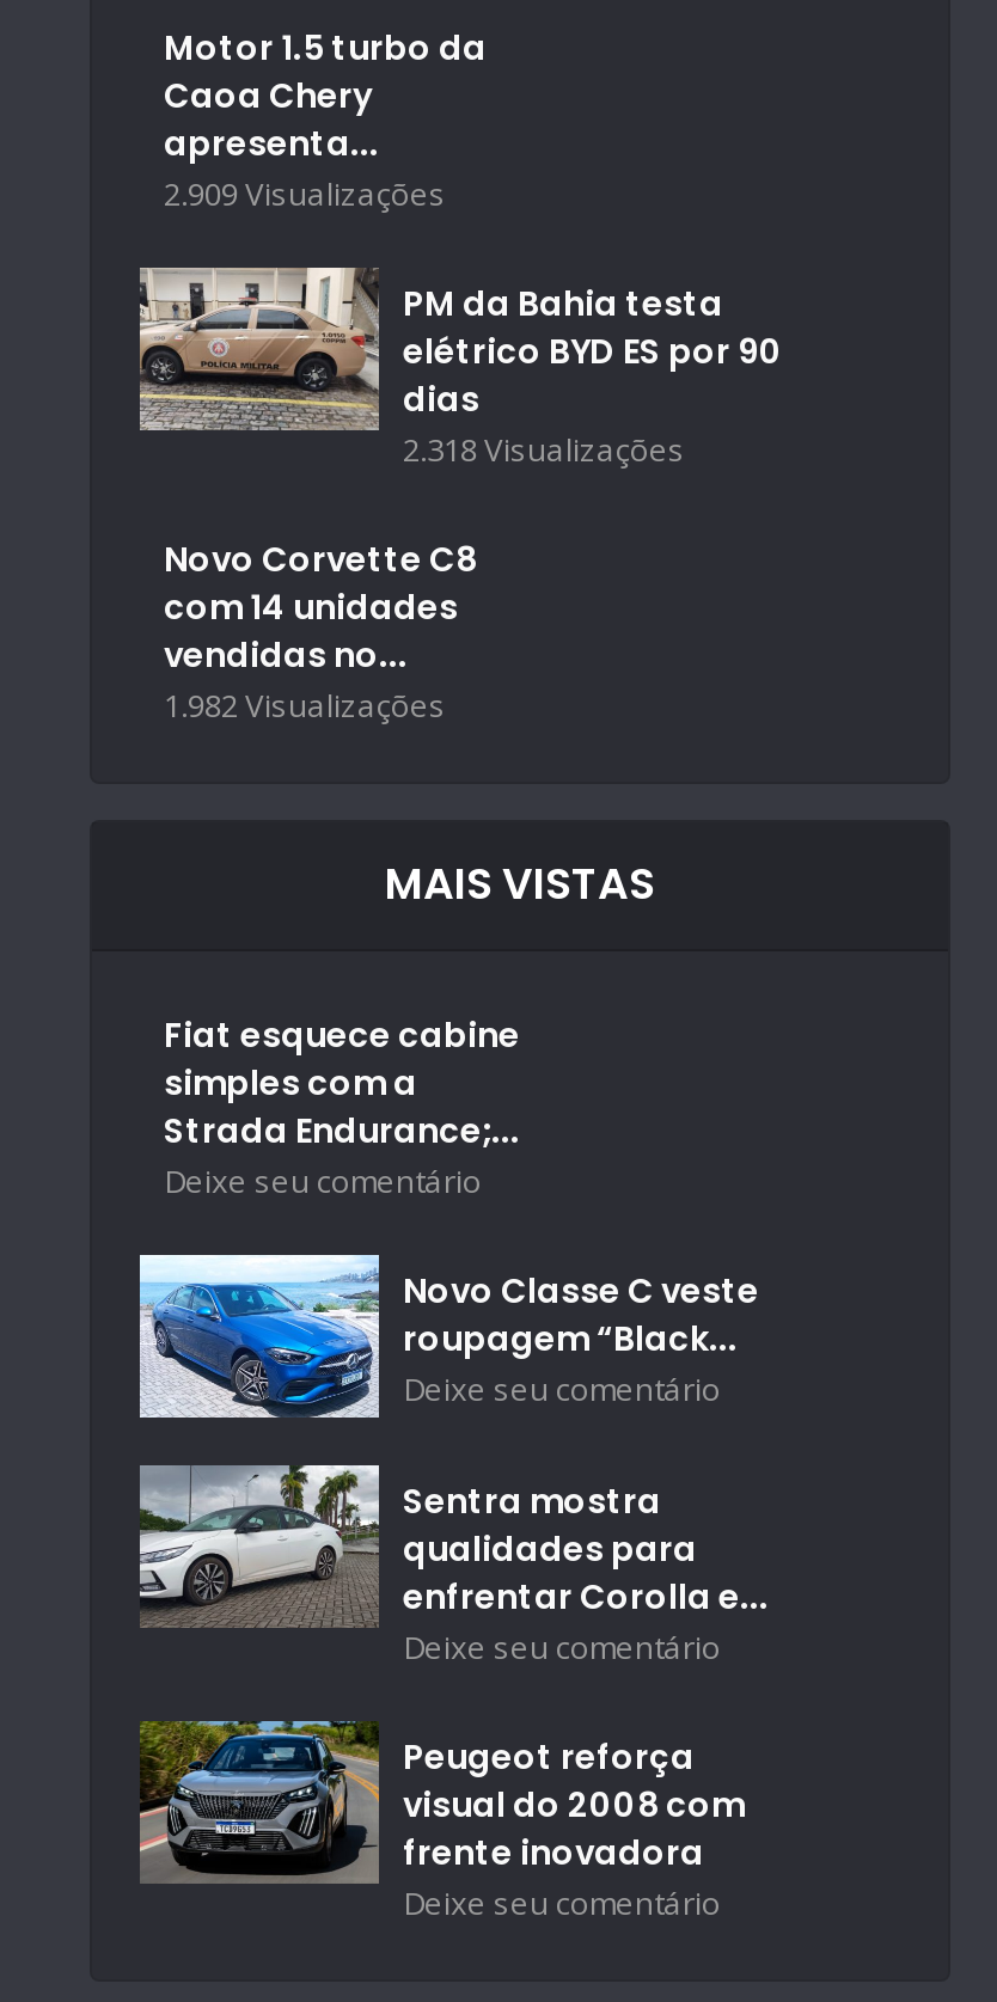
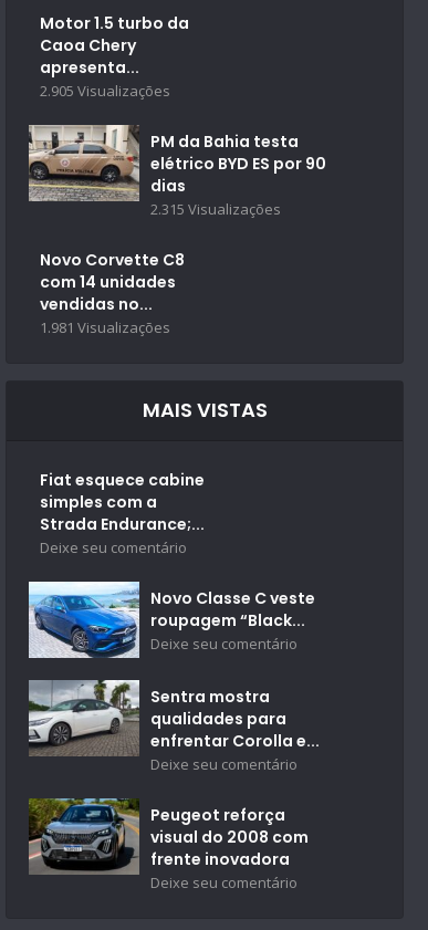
[164,171,446,214] 2.909 Visualizações -> [40,81,170,101] 2.905 Visualizações
[403,427,685,470] 2.318 Visualizações -> [150,199,281,219] 2.315 Visualizações
[164,683,446,726] 1.982 Visualizações -> [40,318,170,337] 1.981 Visualizações

